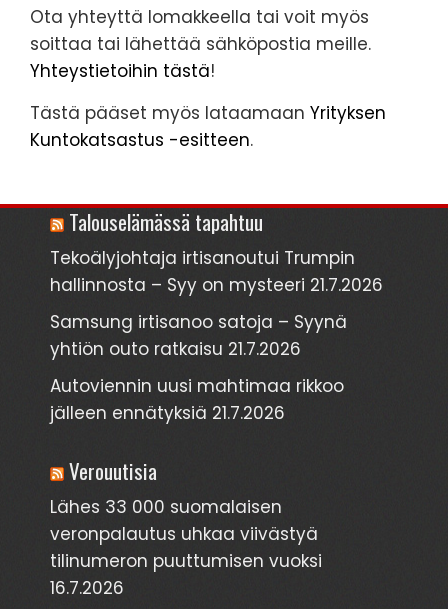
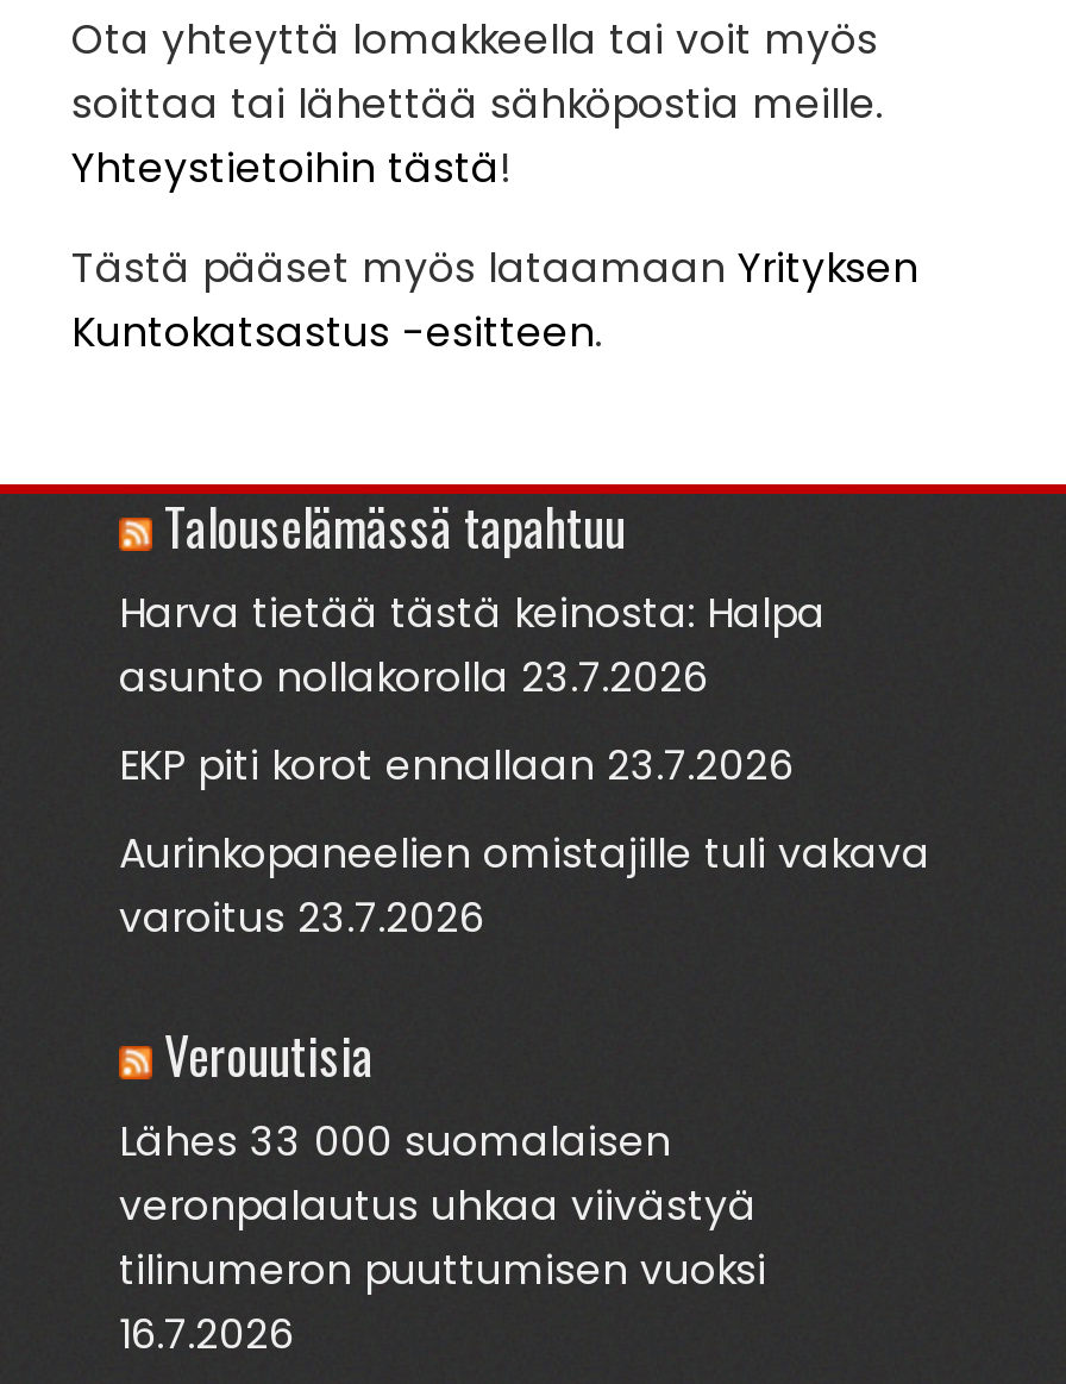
[50,246,383,297] Tekoälyjohtaja irtisanoutui Trumpin | hallinnosta – Syy on mysteeri 21.7.2026 -> [119,583,826,705] Harva tietää tästä keinosta: Halpa | asunto nollakorolla 23.7.2026
[50,310,347,361] Samsung irtisanoo satoja – Syynä | yhtiön outo ratkaisu 21.7.2026 -> [119,736,795,793] EKP piti korot ennallaan 23.7.2026
[50,374,344,425] Autoviennin uusi mahtimaa rikkoo | jälleen ennätyksiä 21.7.2026 -> [119,824,930,945] Aurinkopaneelien omistajille tuli vakava | varoitus 23.7.2026

